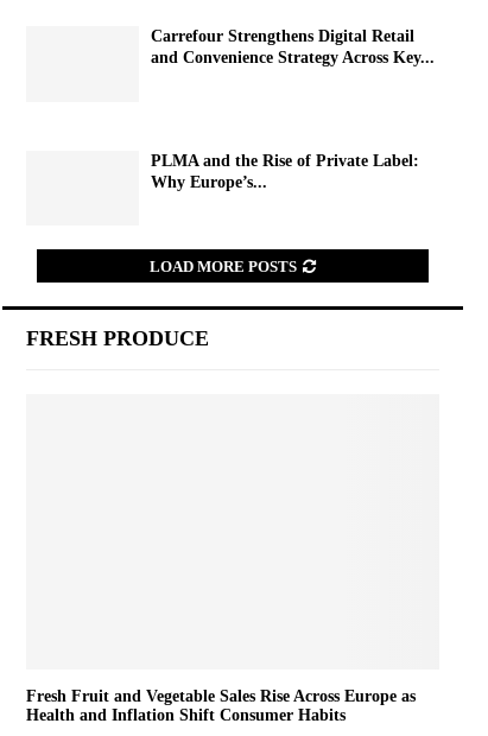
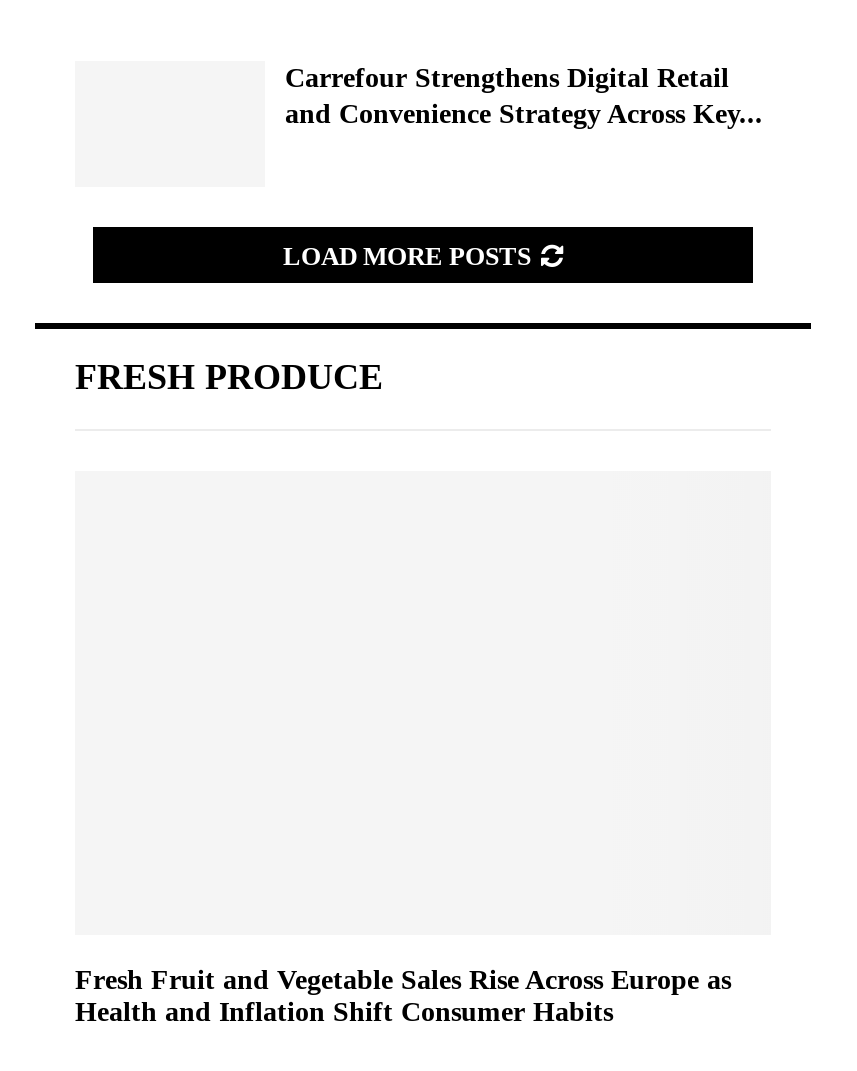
[151,151,419,191] PLMA and the Rise of Private Label: | Why Europe’s... -> none

